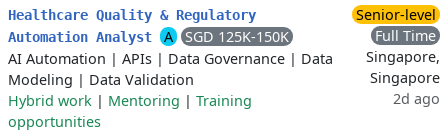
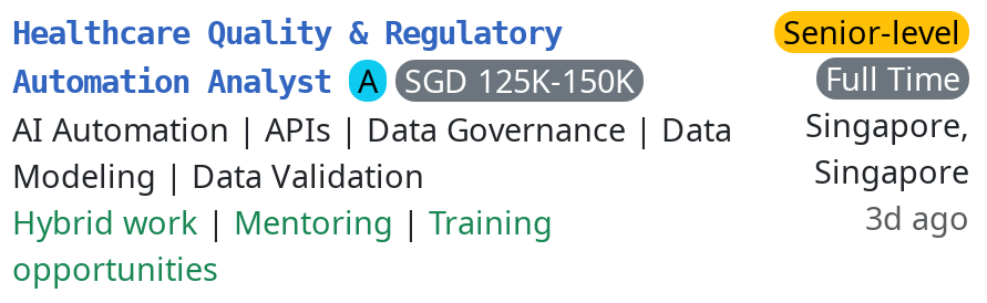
[393,89,440,108] 2d ago -> [865,197,969,239] 3d ago

